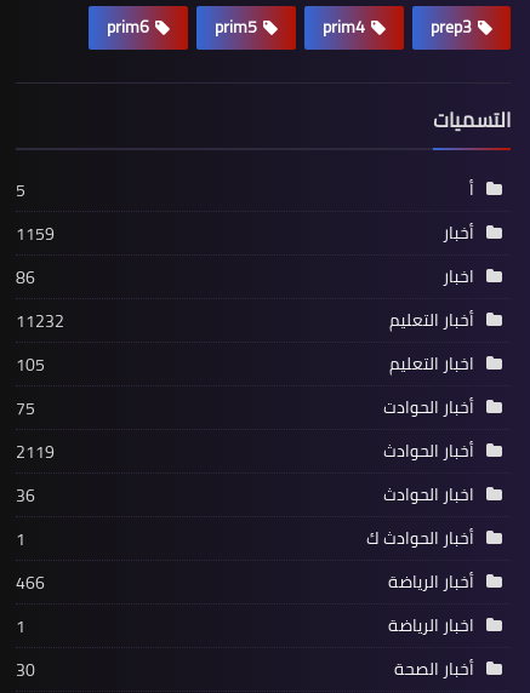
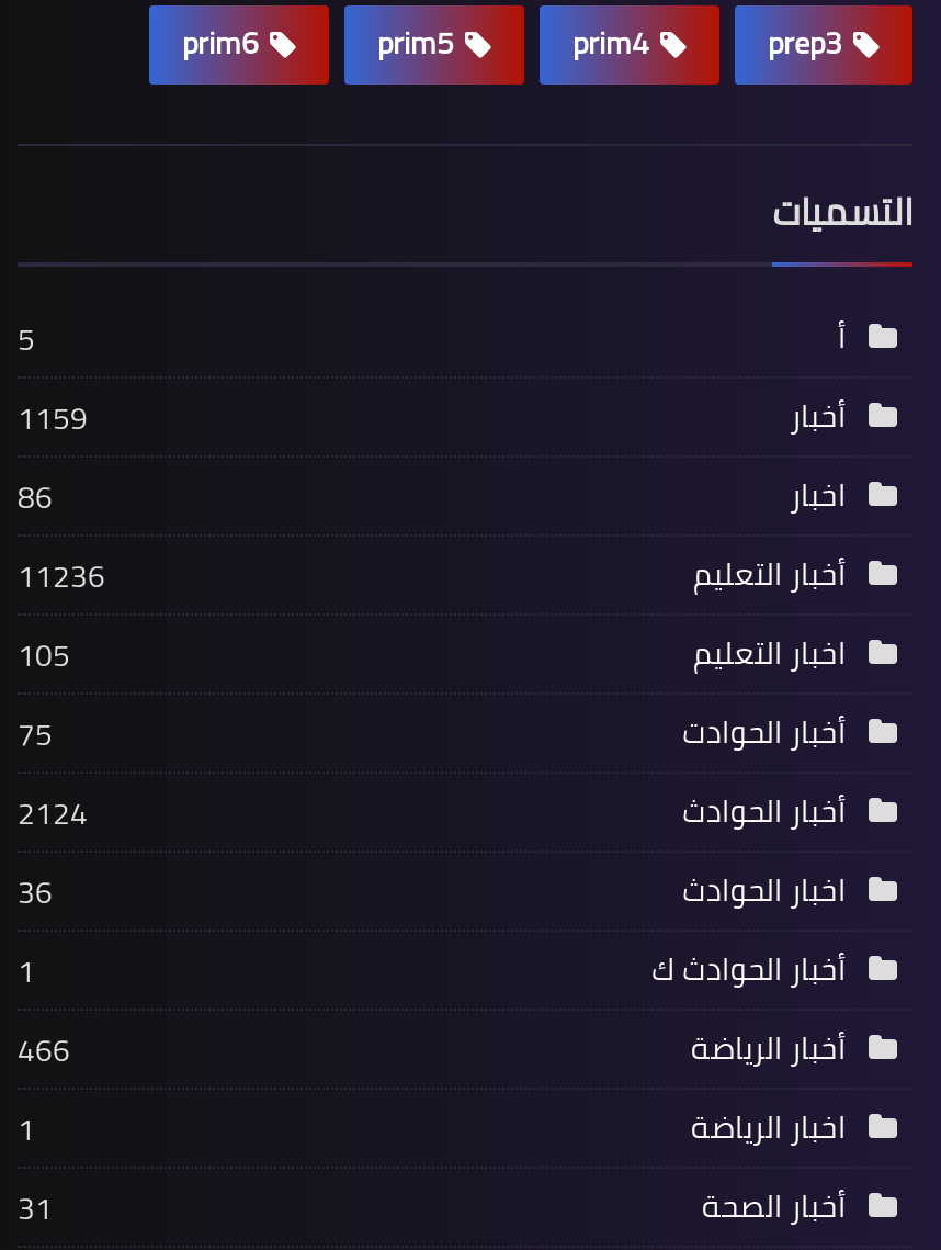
[16,306,64,337] 11232 -> [18,548,105,605] 11236
[16,436,55,468] 2119 -> [18,785,88,842] 2124
[16,654,35,686] 30 -> [18,1180,53,1237] 31

